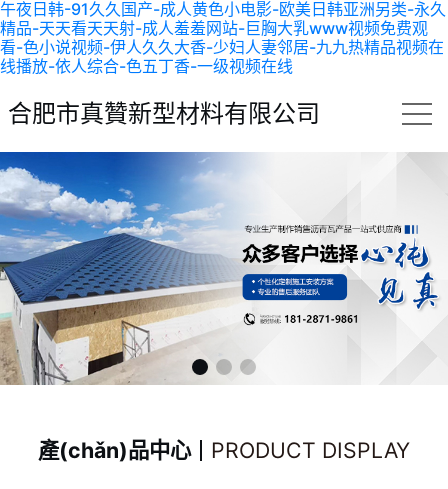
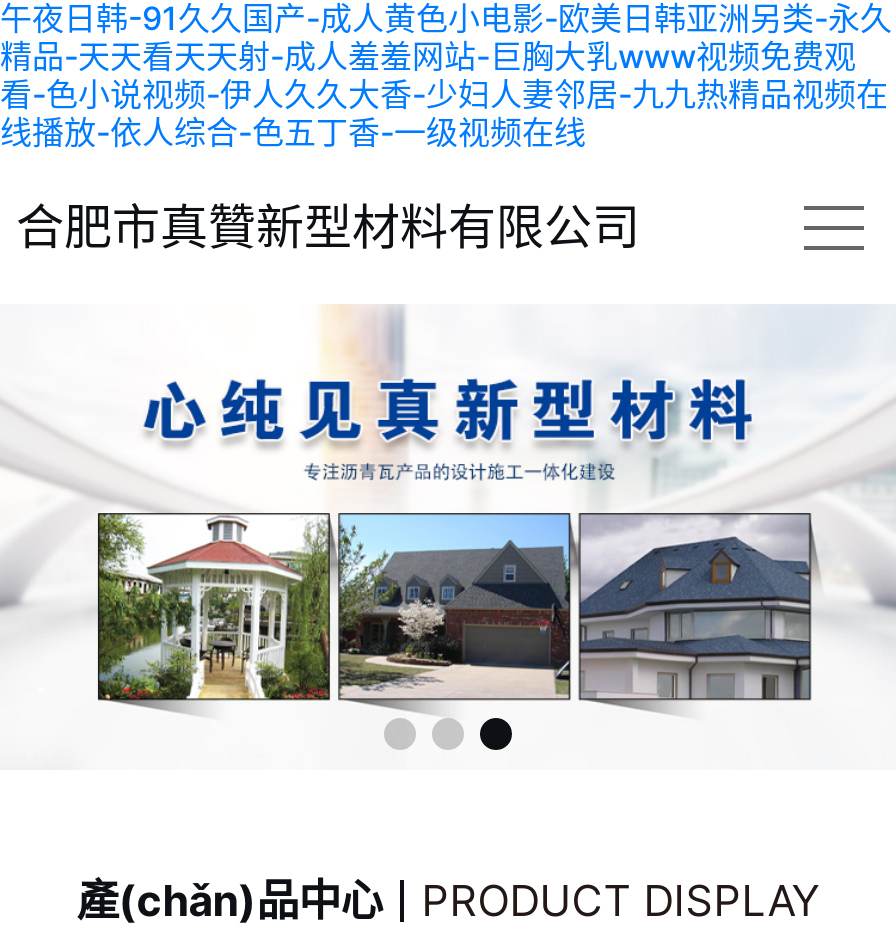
[3,151,445,386] [image] -> [6,304,890,770] [image]

